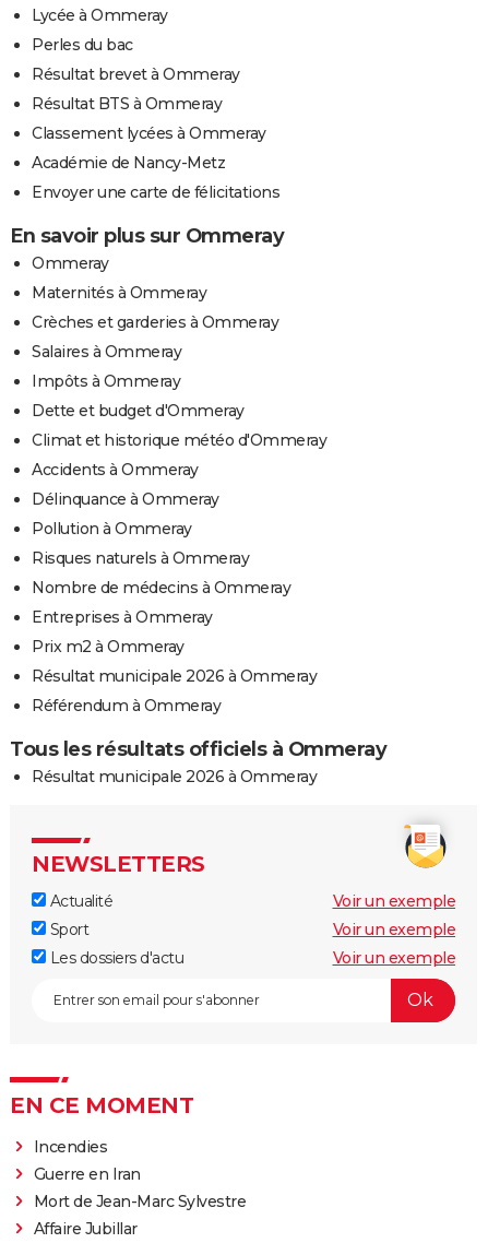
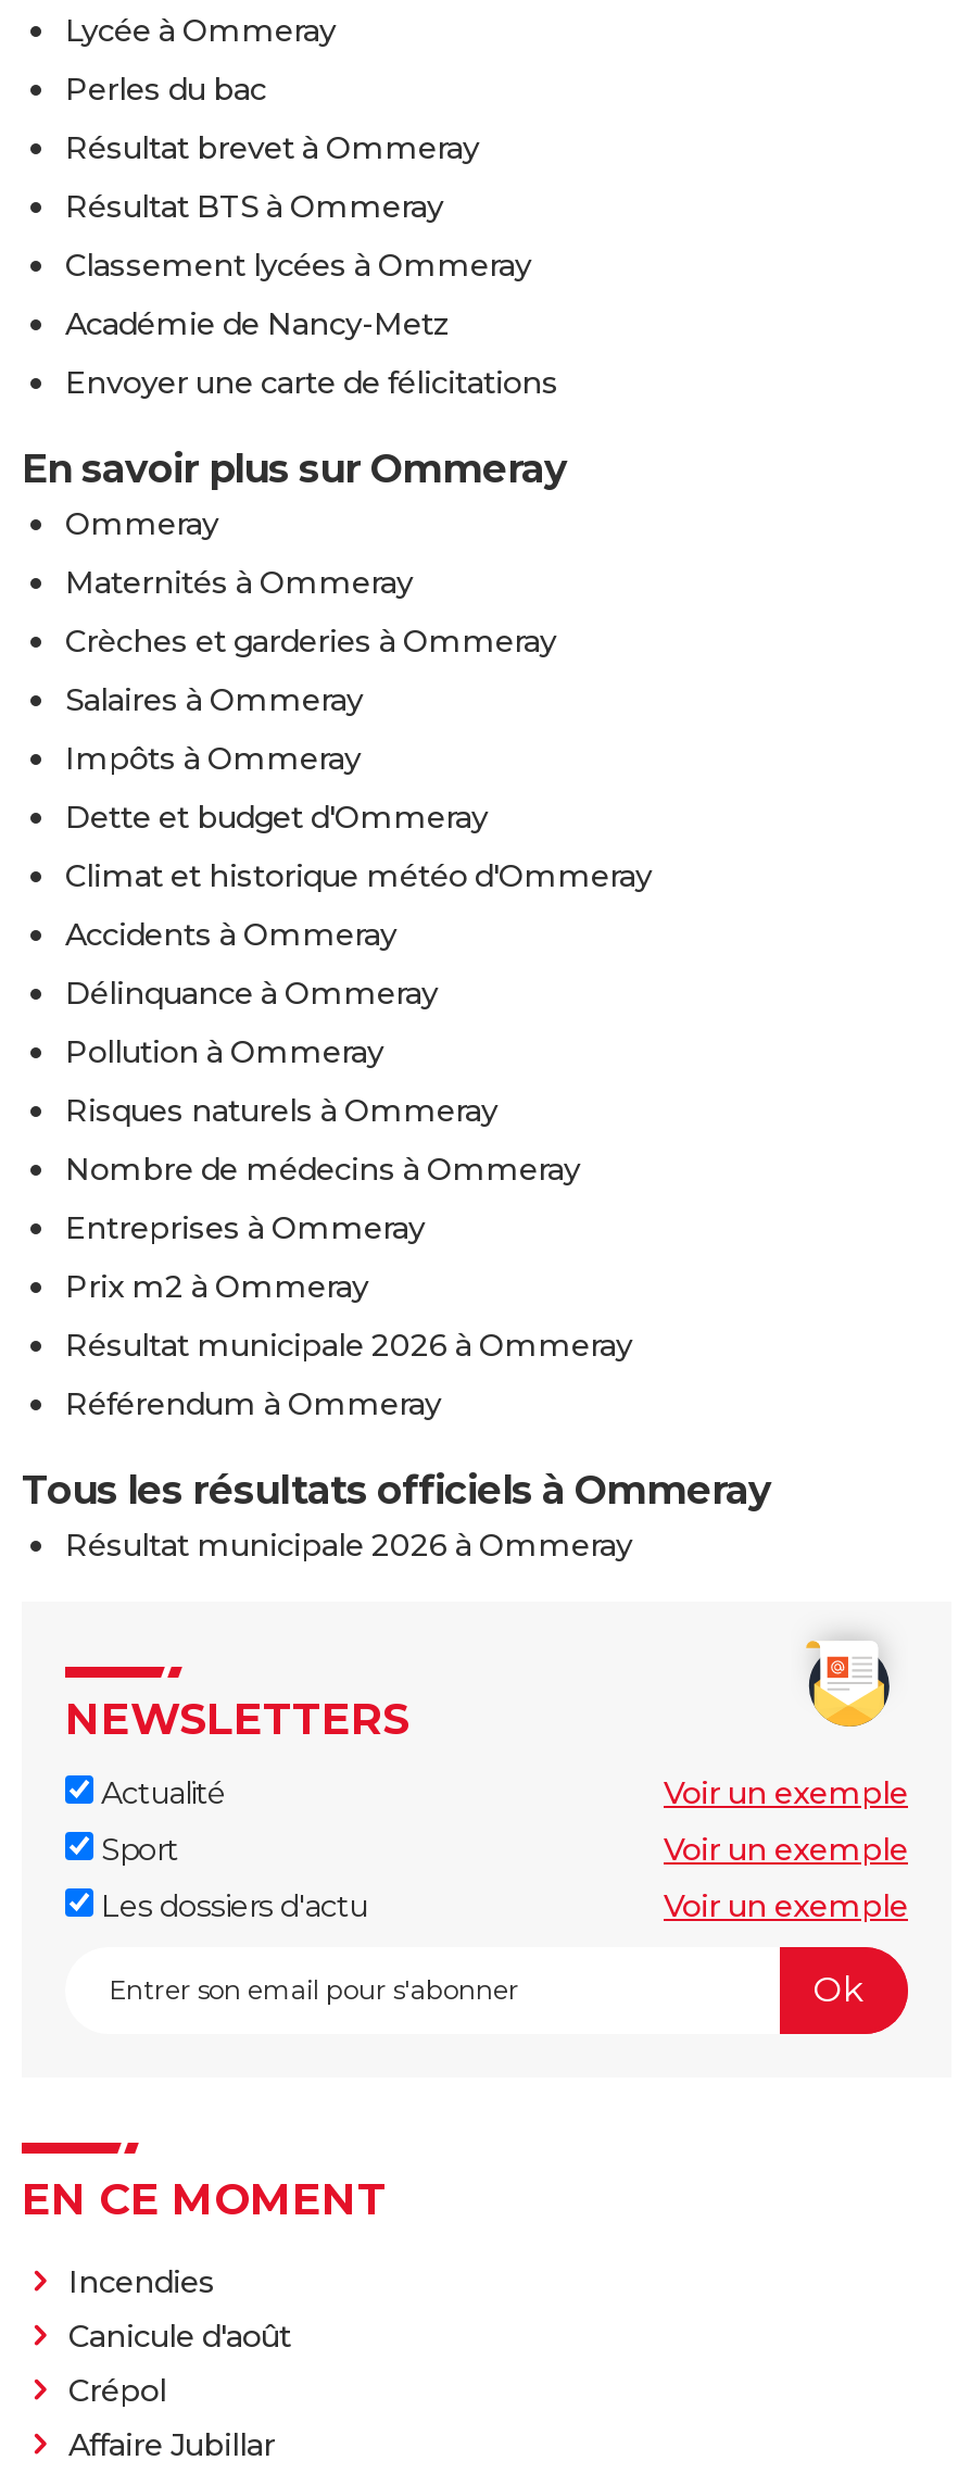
[33,1164,246,1211] Guerre en Iran | Mort de Jean-Marc Sylvestre -> [68,2315,291,2409] Canicule d'août | Crépol

